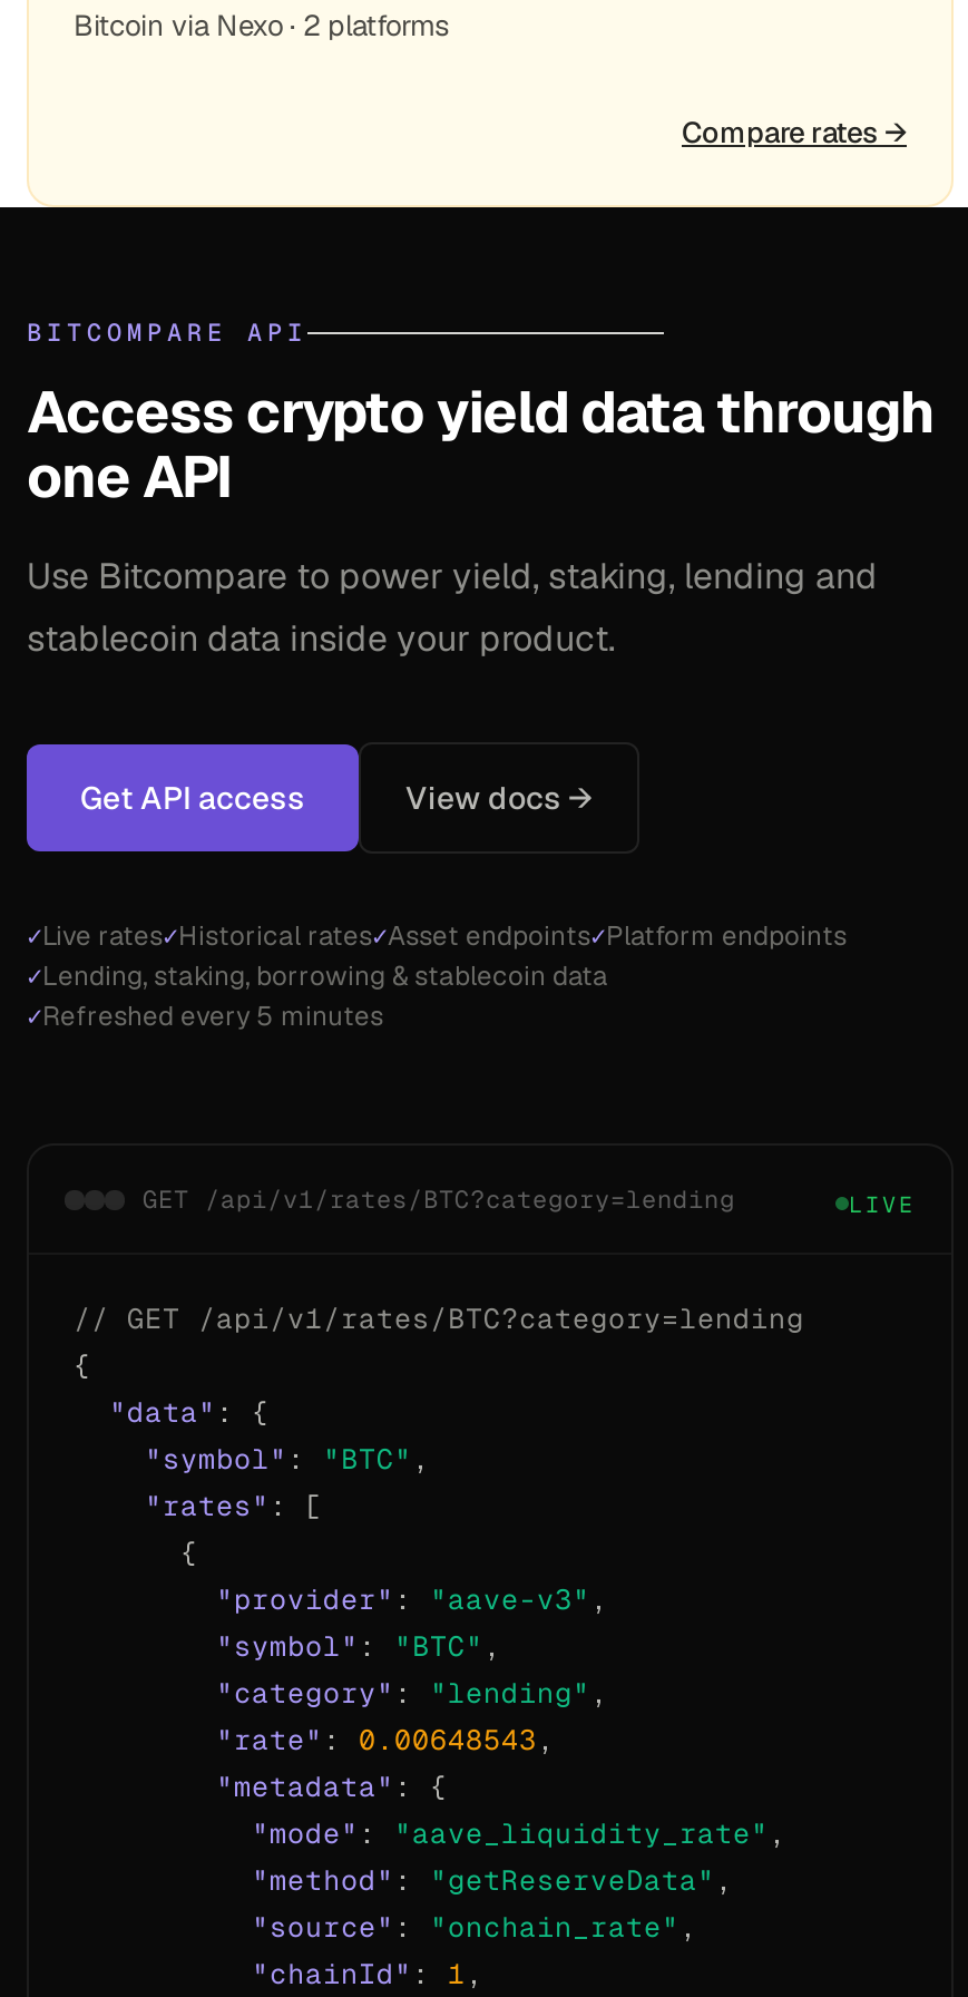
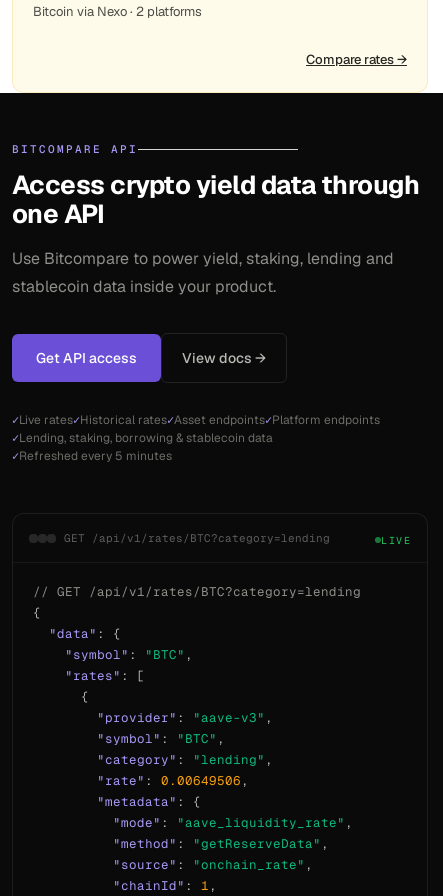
[216,1721,555,1759] "rate": 0.00648543, -> [97,772,249,789] "rate": 0.00649506,

